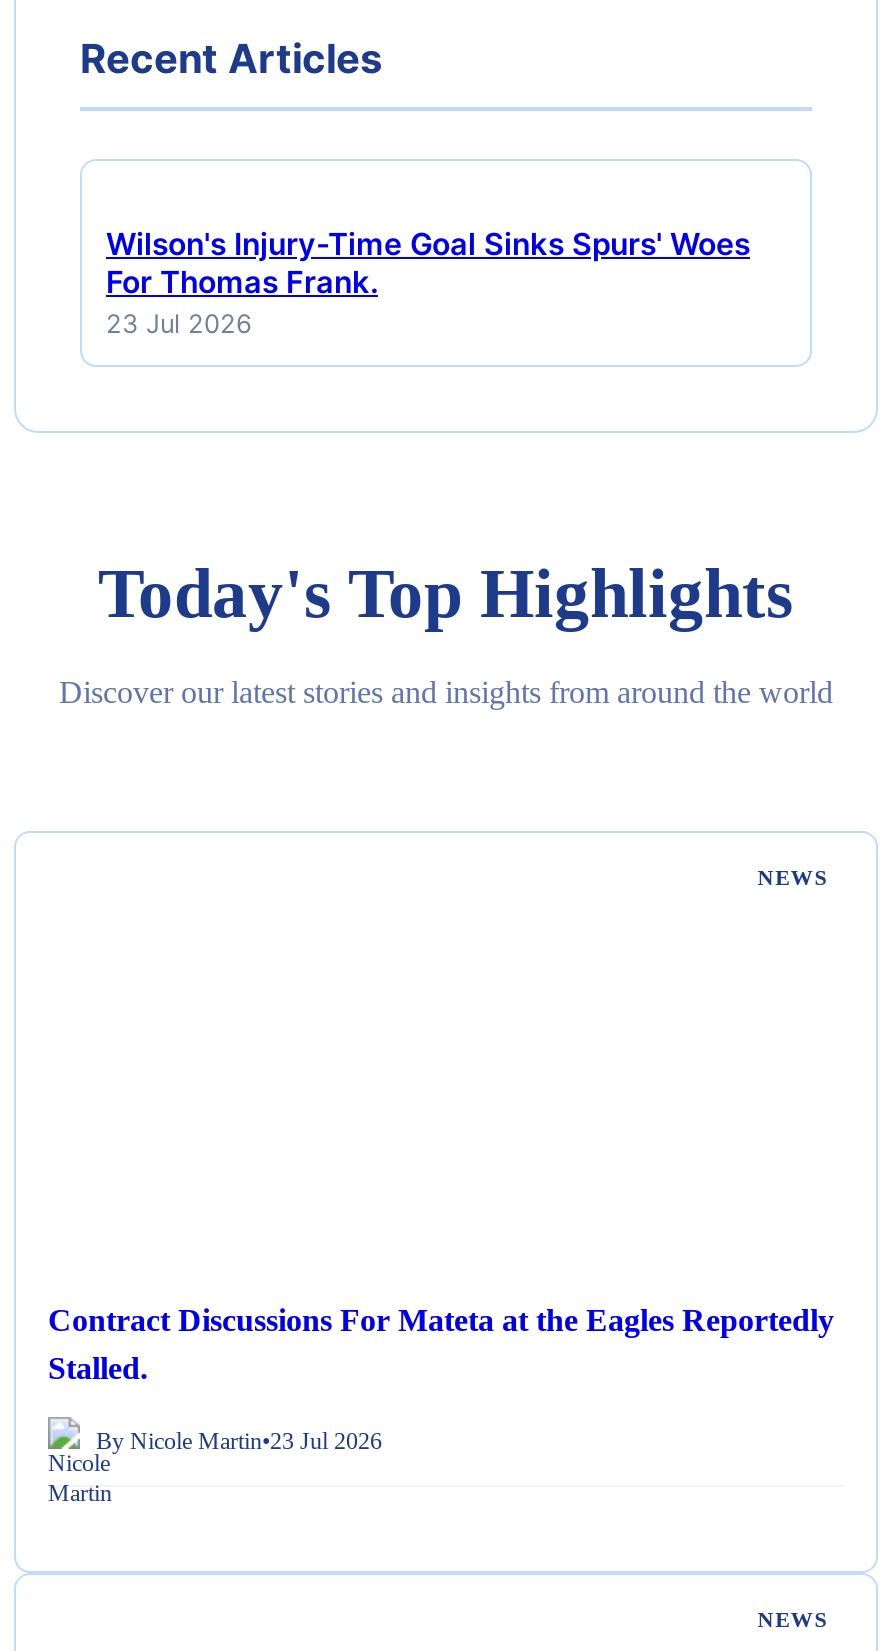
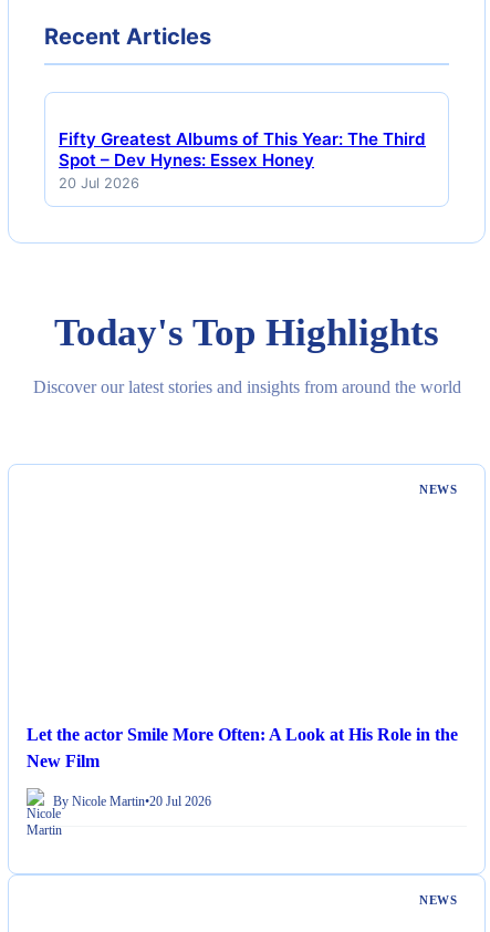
[106,225,750,339] Wilson's Injury-Time Goal Sinks Spurs' Woes | For Thomas Frank. | 23 Jul 2026 -> [59,128,426,191] Fifty Greatest Albums of This Year: The Third | Spot – Dev Hynes: Essex Honey | 20 Jul 2026
[48,1303,834,1385] Contract Discussions For Mateta at the Eagles Reportedly | Stalled. -> [27,725,458,771] Let the actor Smile More Often: A Look at His Role in the | New Film
[96,1426,382,1454] By Nicole Martin•23 Jul 2026 -> [53,793,211,809] By Nicole Martin•20 Jul 2026

